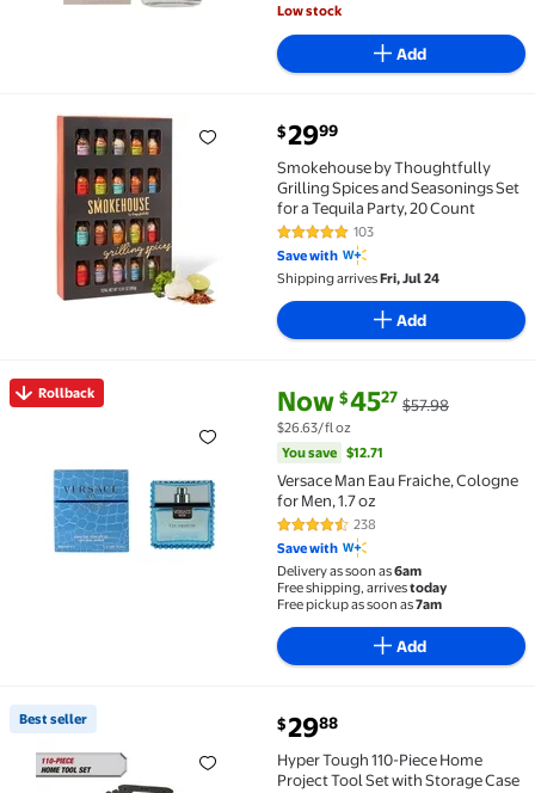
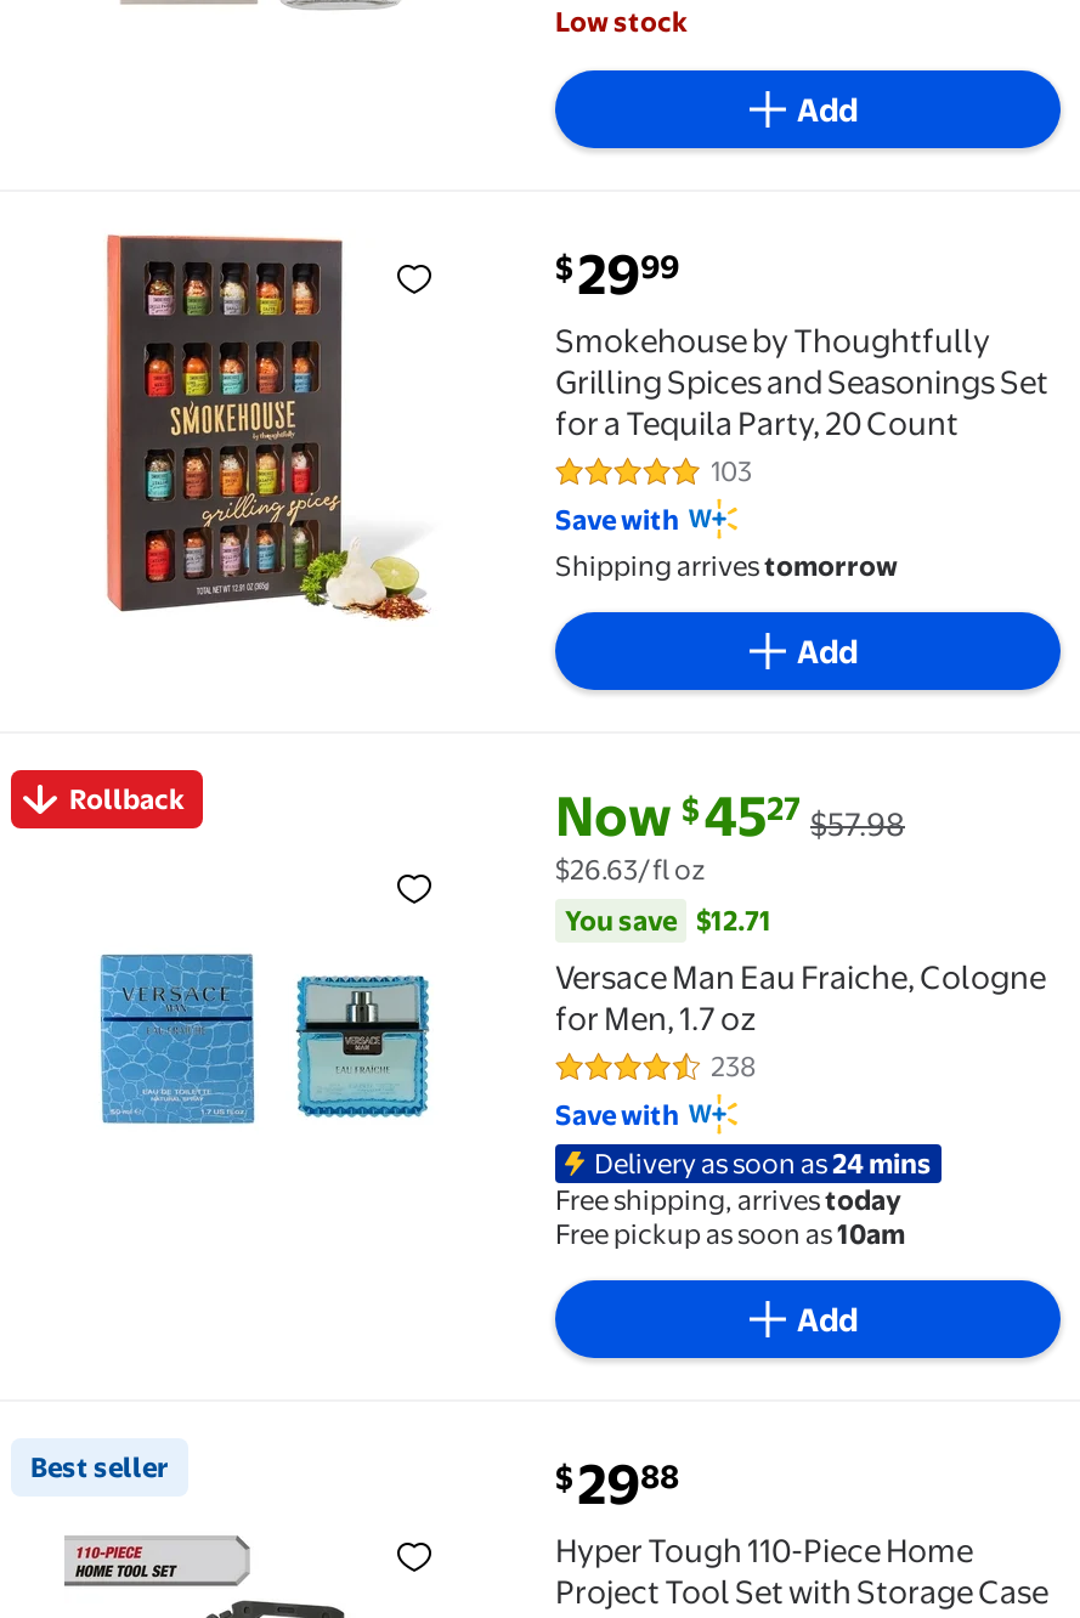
[277,270,439,287] Shipping arrivesFri, Jul 24 -> [555,549,898,583] Shipping arrivestomorrow
[277,563,422,579] Delivery as soon as6am -> [594,1145,932,1179] Delivery as soon as24 mins
[277,596,442,613] Free pickup as soon as 7am -> [555,1217,905,1251] Free pickup as soon as 10am

